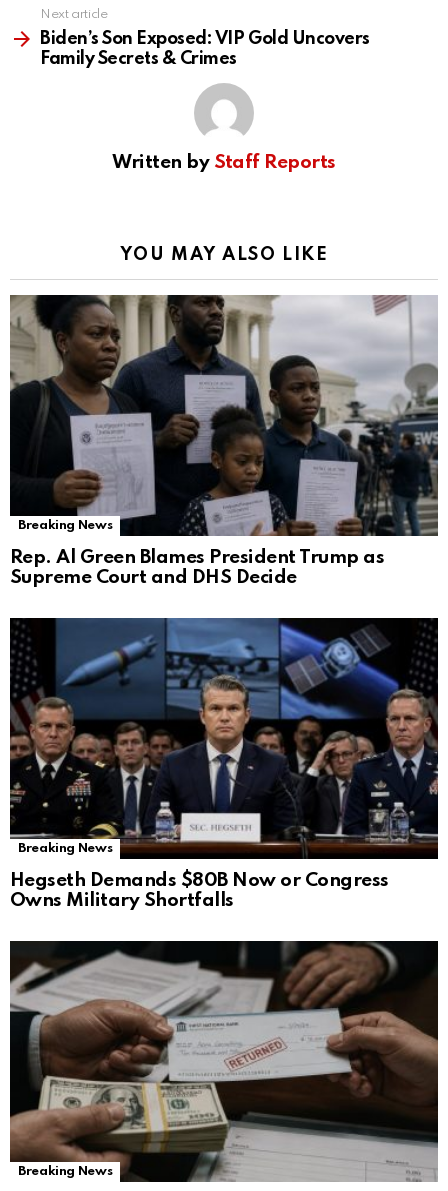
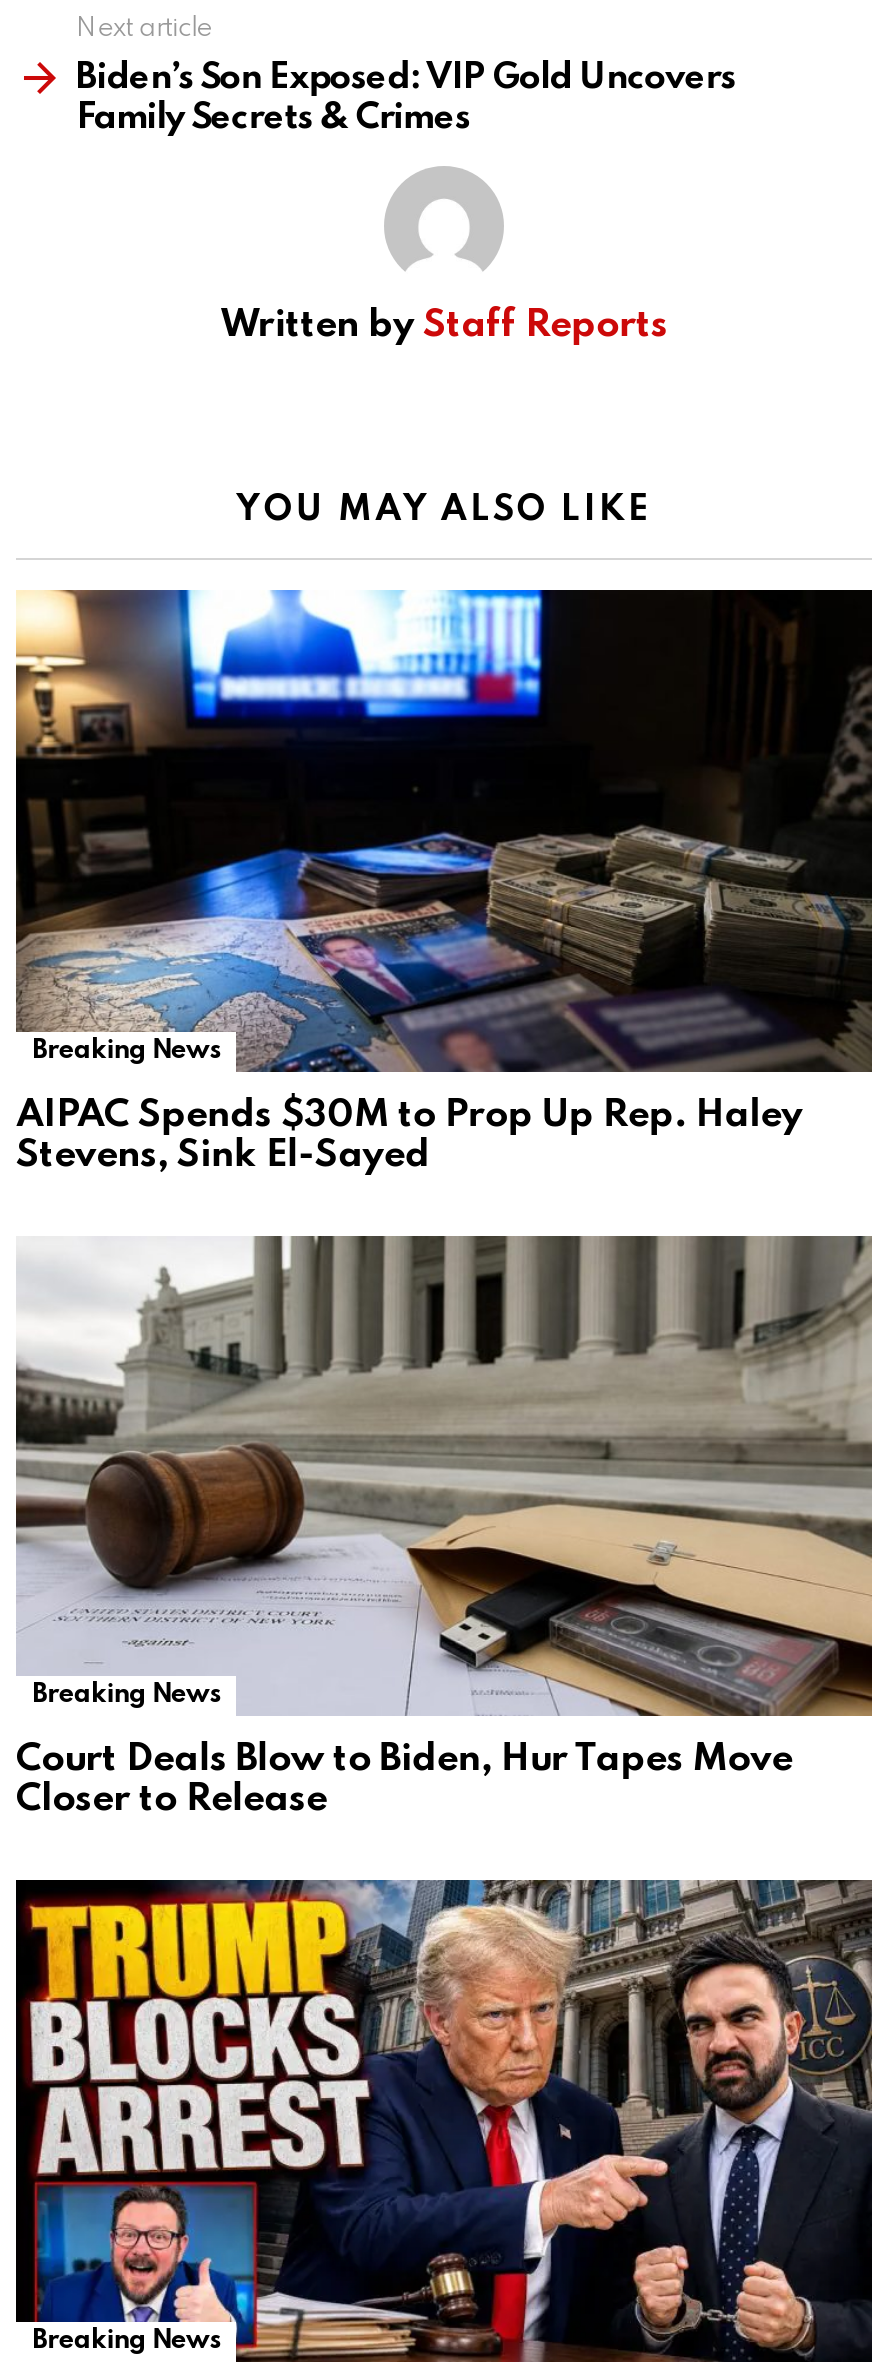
[9,294,439,587] [image] | Rep. Al Green Blames President Trump as | Supreme Court and DHS Decide -> [14,588,874,1173] [image] | AIPAC Spends $30M to Prop Up Rep. Haley | Stevens, Sink El-Sayed
[9,617,439,910] [image] | Hegseth Demands $80B Now or Congress | Owns Military Shortfalls -> [14,1234,874,1818] [image] | Court Deals Blow to Biden, Hur Tapes Move | Closer to Release
[9,940,439,1183] [image] -> [14,1878,872,2362] [image]

